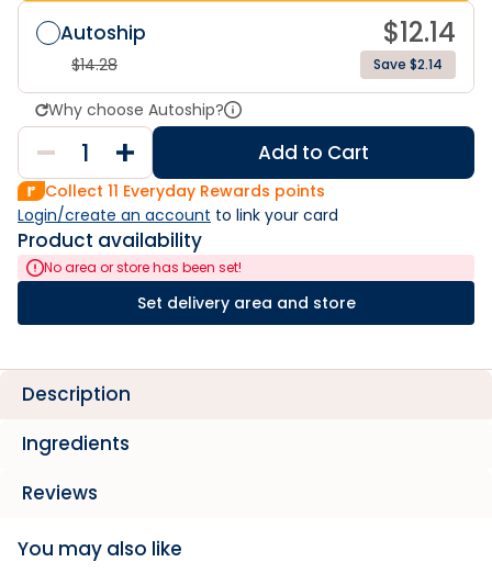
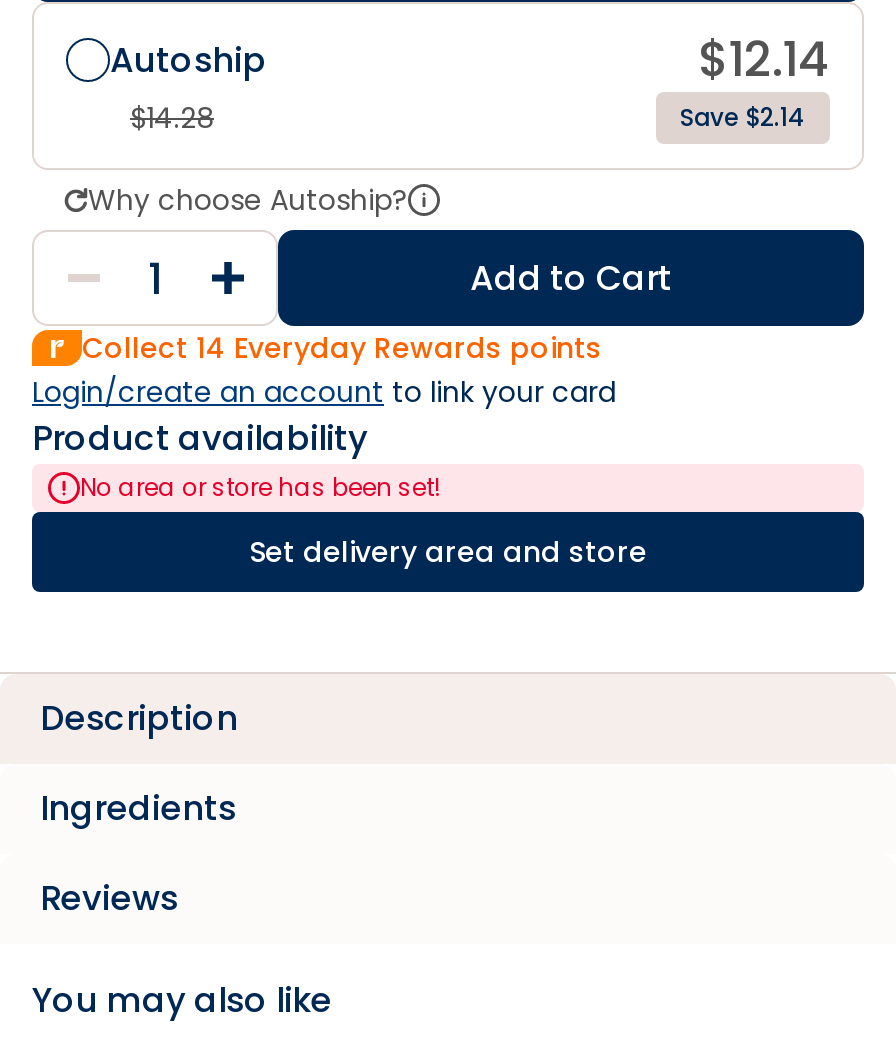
[45,180,325,202] Collect 11 Everyday Rewards points -> [82,328,602,368] Collect 14 Everyday Rewards points

